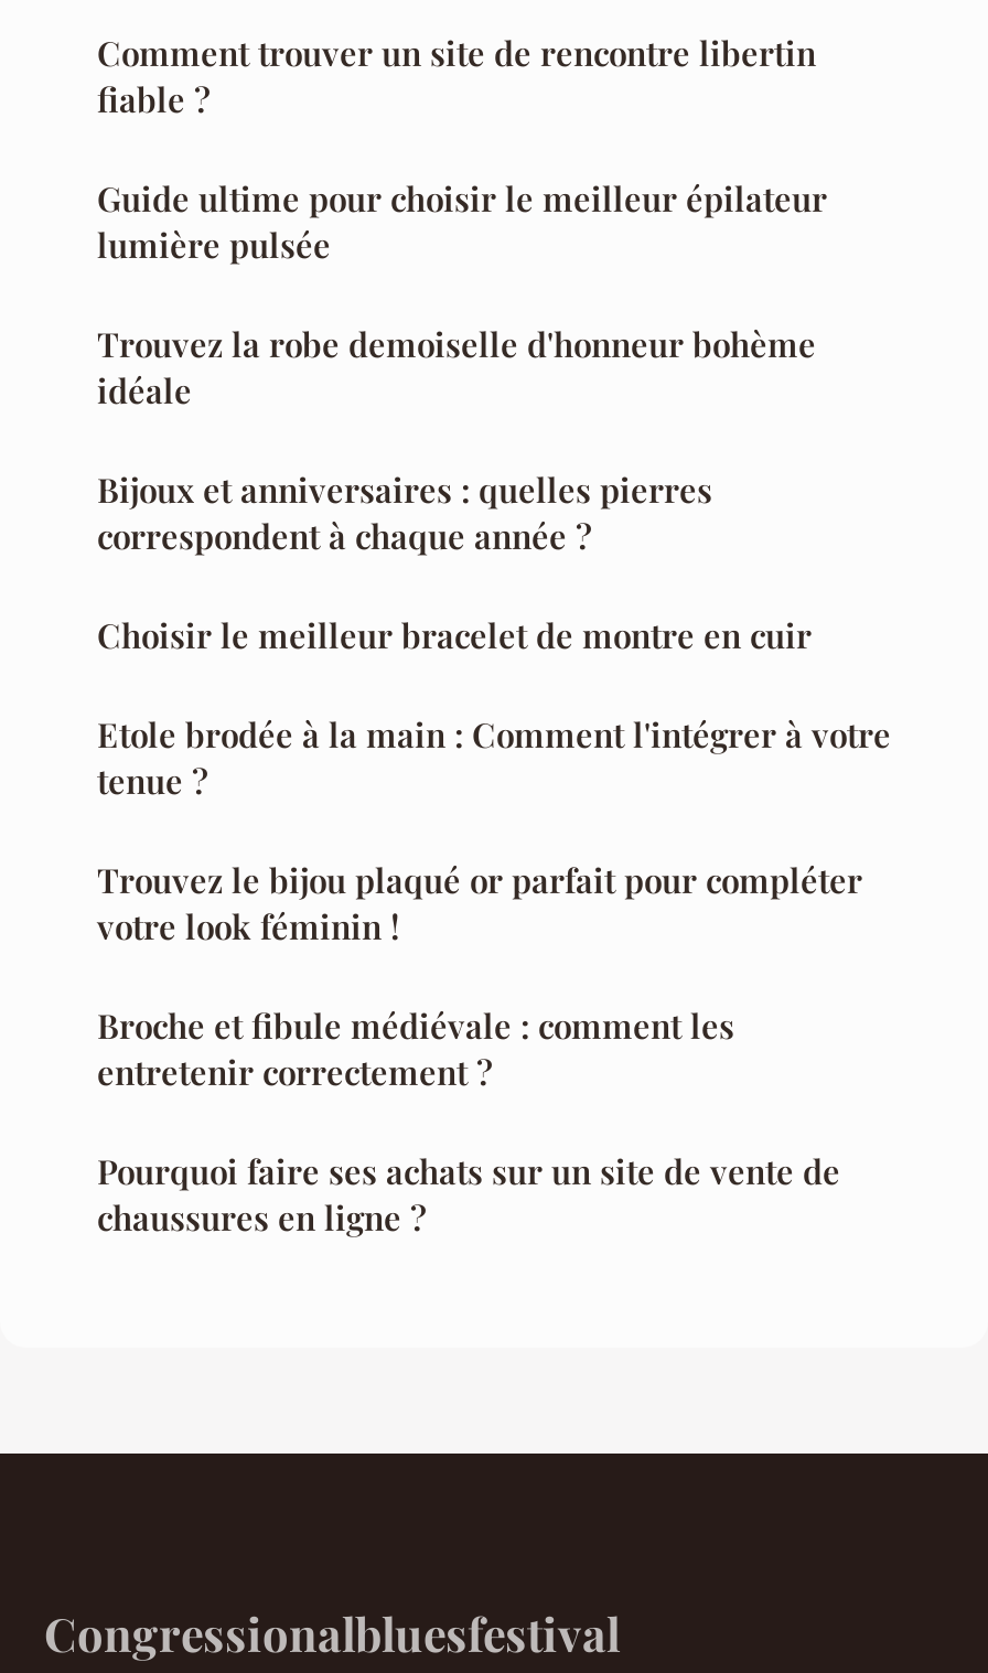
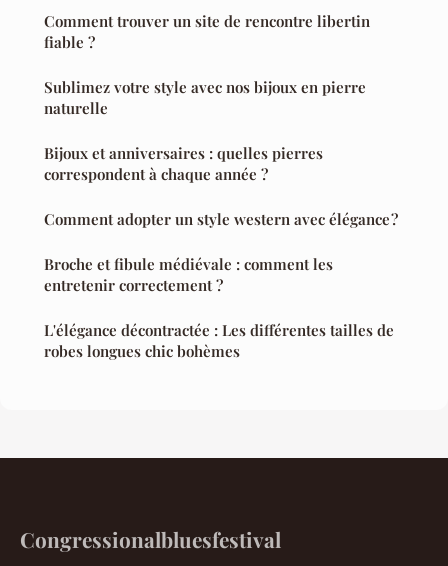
[97,176,827,412] Guide ultime pour choisir le meilleur épilateur | lumière pulsée | Trouvez la robe demoiselle d'honneur bohème | idéale -> [44,77,366,118] Sublimez votre style avec nos bijoux en pierre | naturelle
[97,612,891,948] Choisir le meilleur bracelet de montre en cuir | Etole brodée à la main : Comment l'intégrer à votre | tenue ? | Trouvez le bijou plaqué or parfait pour compléter | votre look féminin ! -> [44,209,398,229] Comment adopter un style western avec élégance ?
[97,1148,840,1239] Pourquoi faire ses achats sur un site de vente de | chaussures en ligne ? -> [44,320,394,361] L'élégance décontractée : Les différentes tailles de | robes longues chic bohèmes

